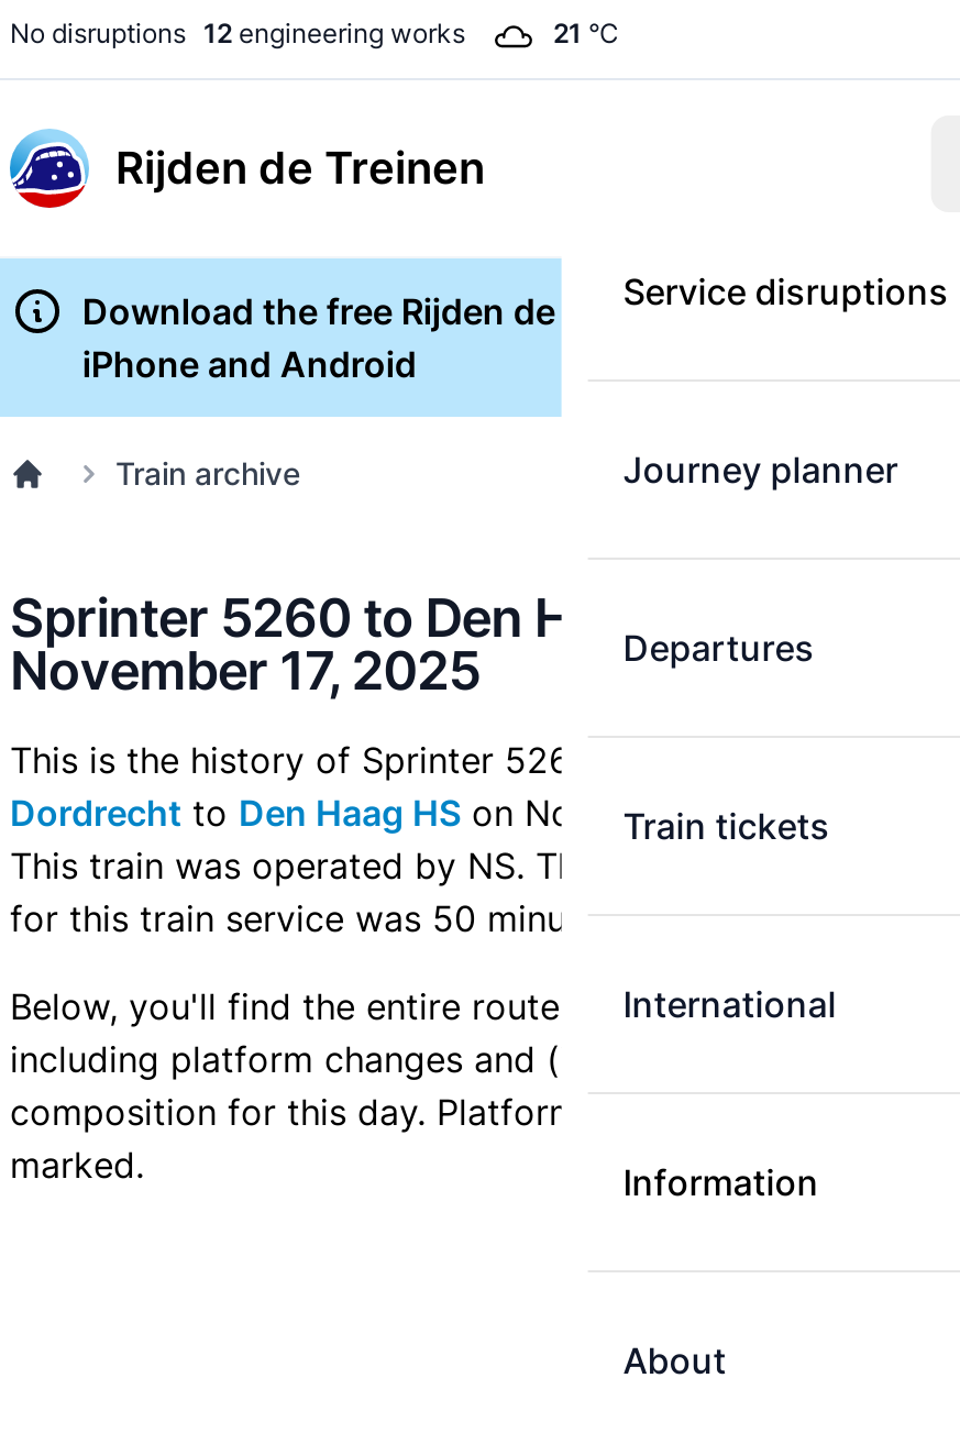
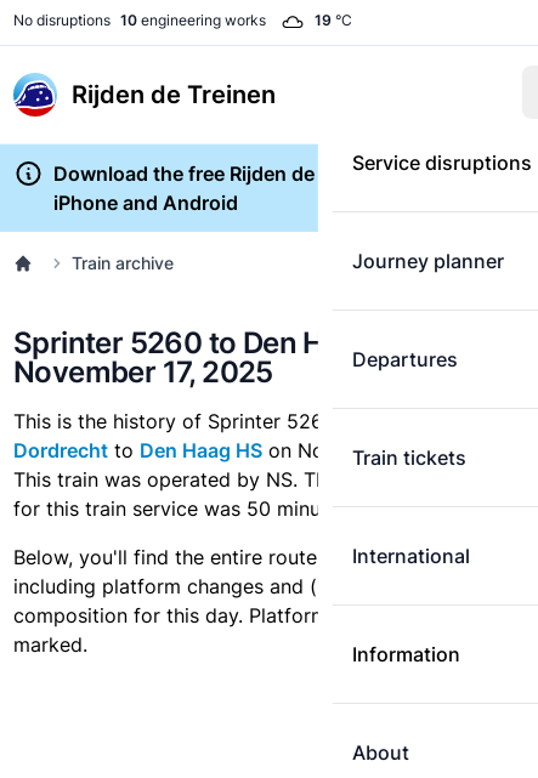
[10,16,465,49] No disruptions 12 engineering works -> [13,11,266,29] No disruptions 10 engineering works
[553,16,619,49] 21 °C -> [315,11,352,29] 19 °C

